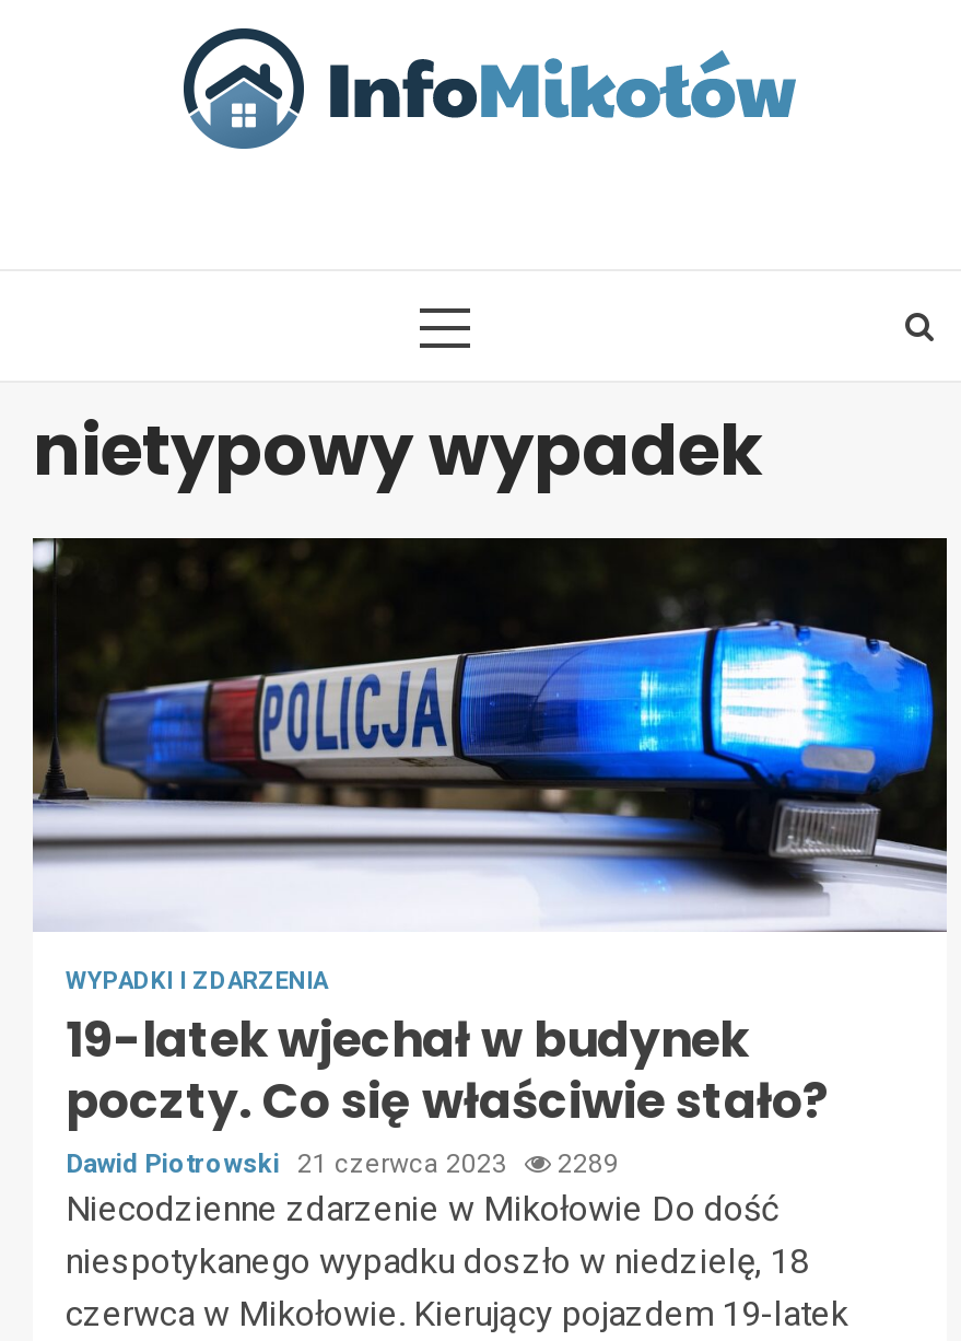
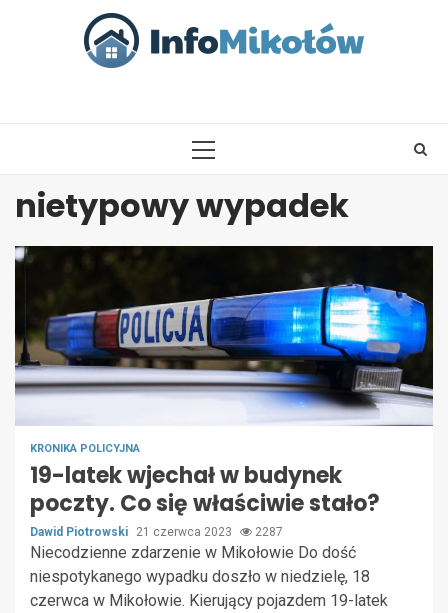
[66,967,328,995] WYPADKI I ZDARZENIA -> [30,442,140,455] KRONIKA POLICYJNA
[66,1148,619,1179] Dawid Piotrowski 21 czerwca 2023 2289 -> [30,525,283,539] Dawid Piotrowski 21 czerwca 2023 2287

